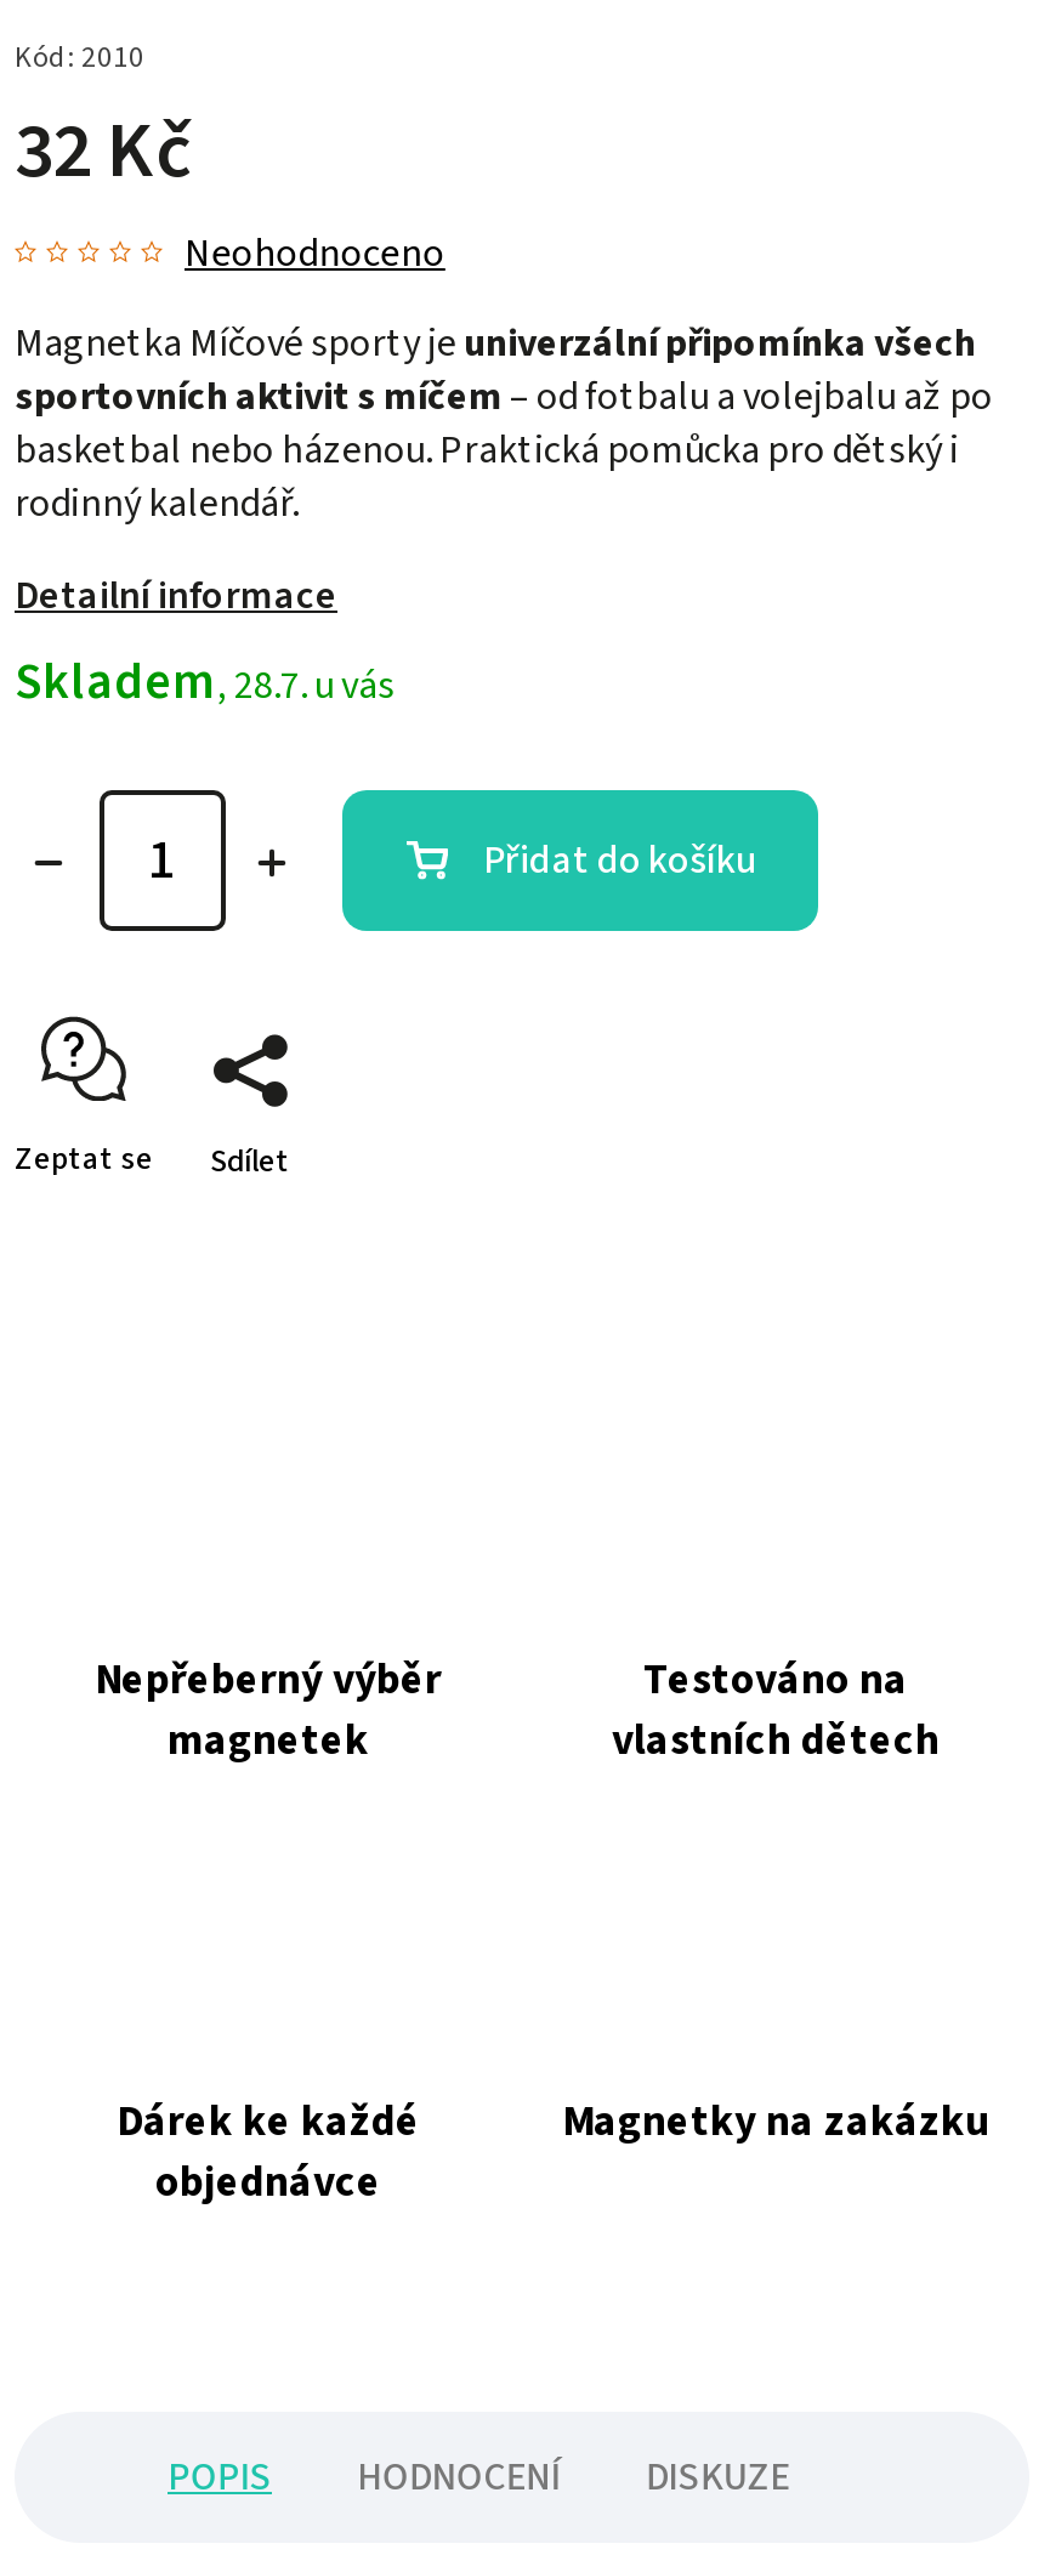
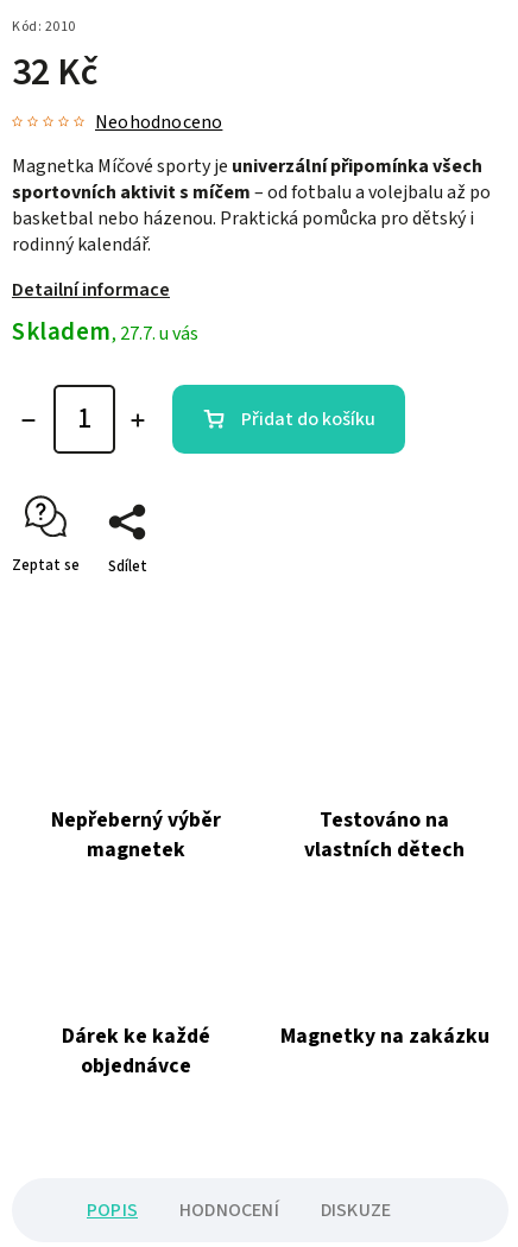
[15,648,395,719] Skladem, 28.7. u vás -> [12,315,198,350] Skladem, 27.7. u vás

